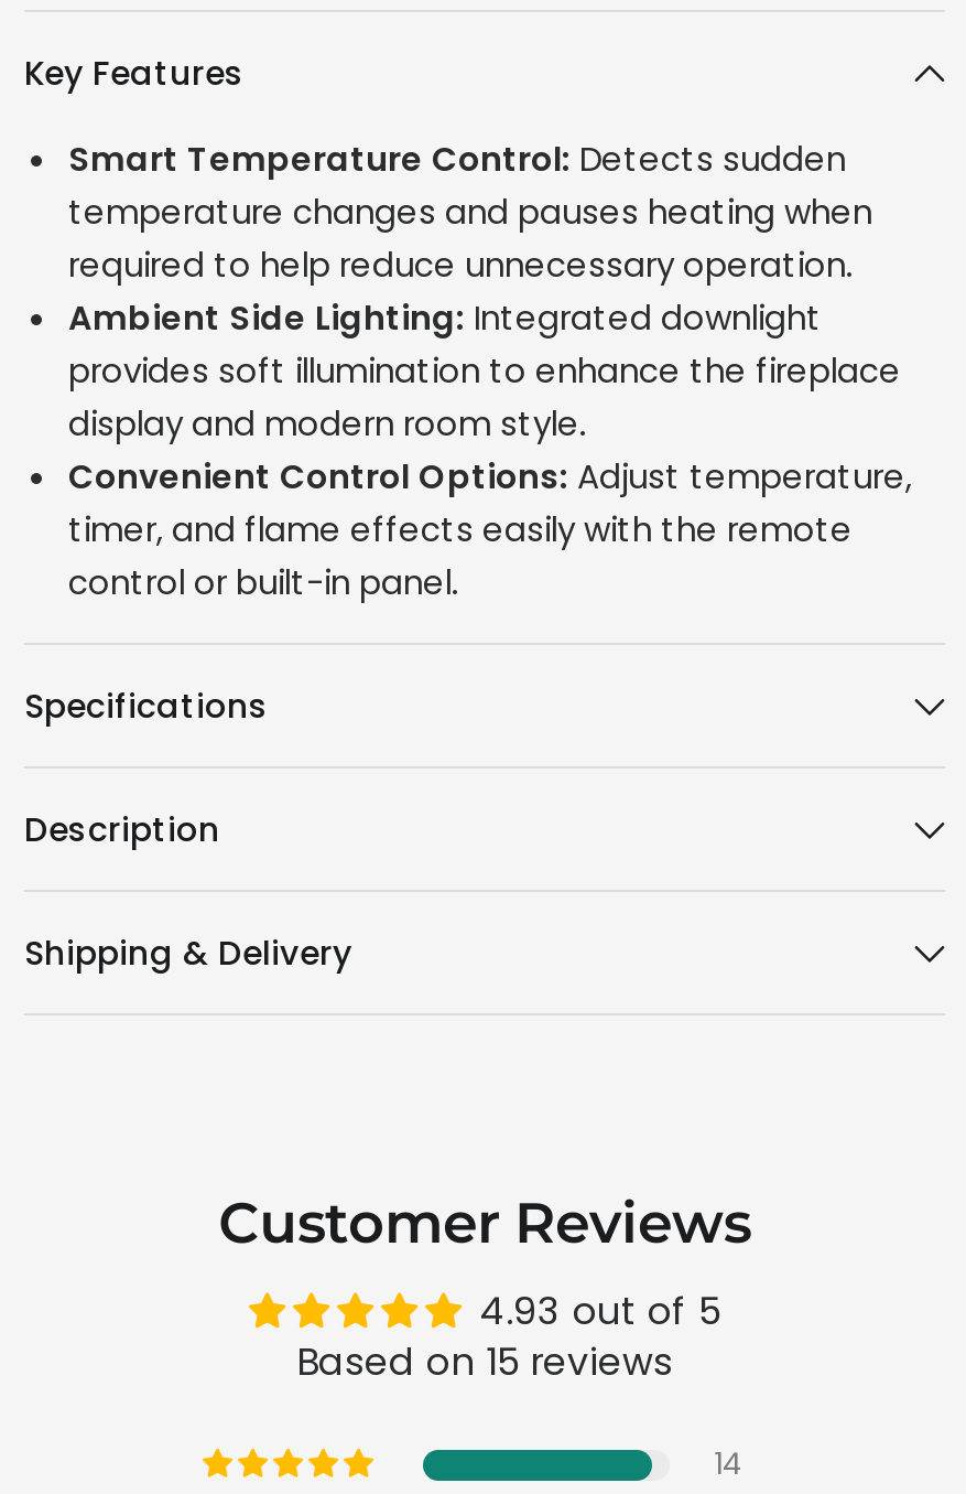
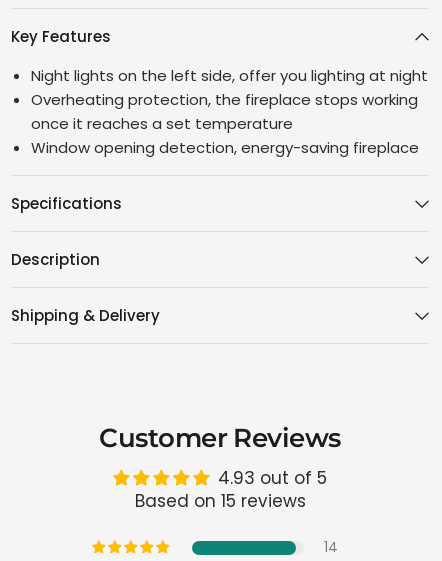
[68,137,912,606] Smart Temperature Control: Detects sudden | temperature changes and pauses heating when | required to help reduce unnecessary operation. | Ambient Side Lighting: Integrated downlight | provides soft illumination to enhance the fireplace | display and modern room style. | Convenient Control Options: Adjust temperature, | timer, and flame effects easily with the remote | control or built-in panel. -> [31,65,428,158] Night lights on the left side, offer you lighting at night | Overheating protection, the fireplace stops working | once it reaches a set temperature | Window opening detection, energy-saving fireplace

